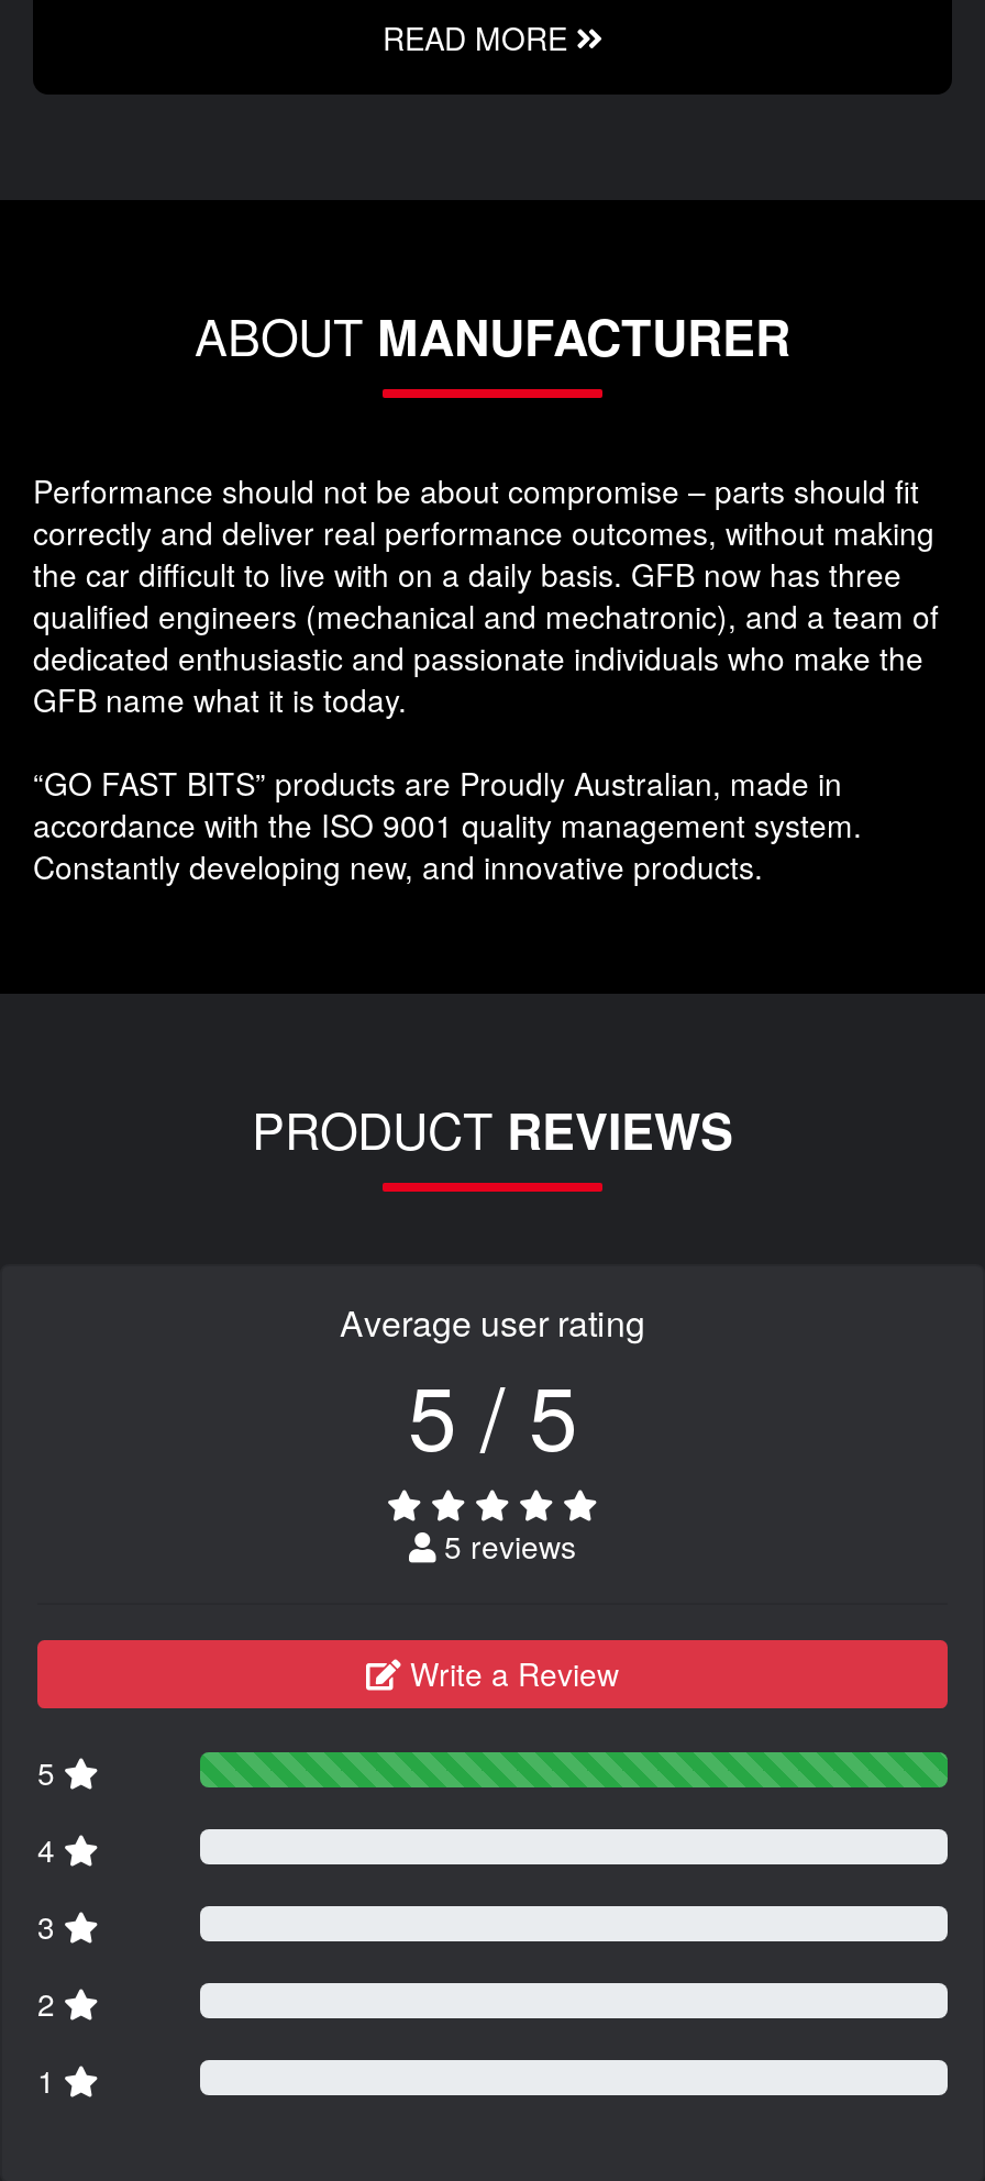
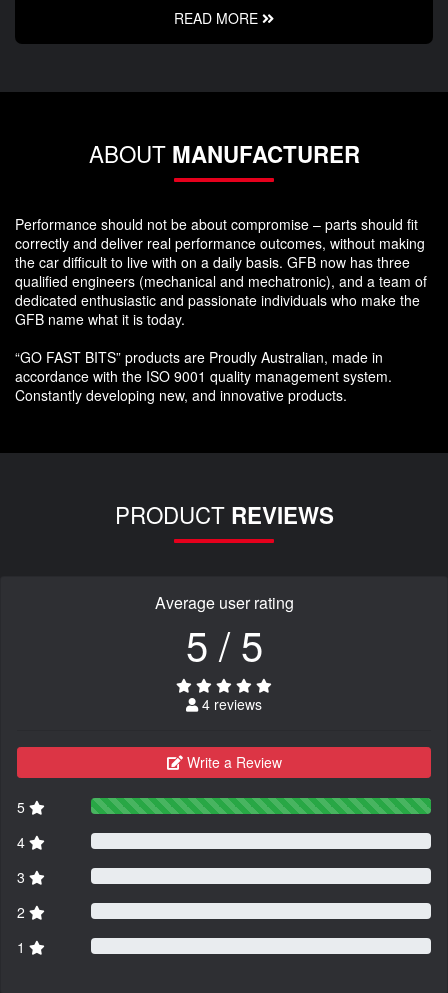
[435,1523,576,1567] 5 reviews -> [198,694,262,714] 4 reviews

